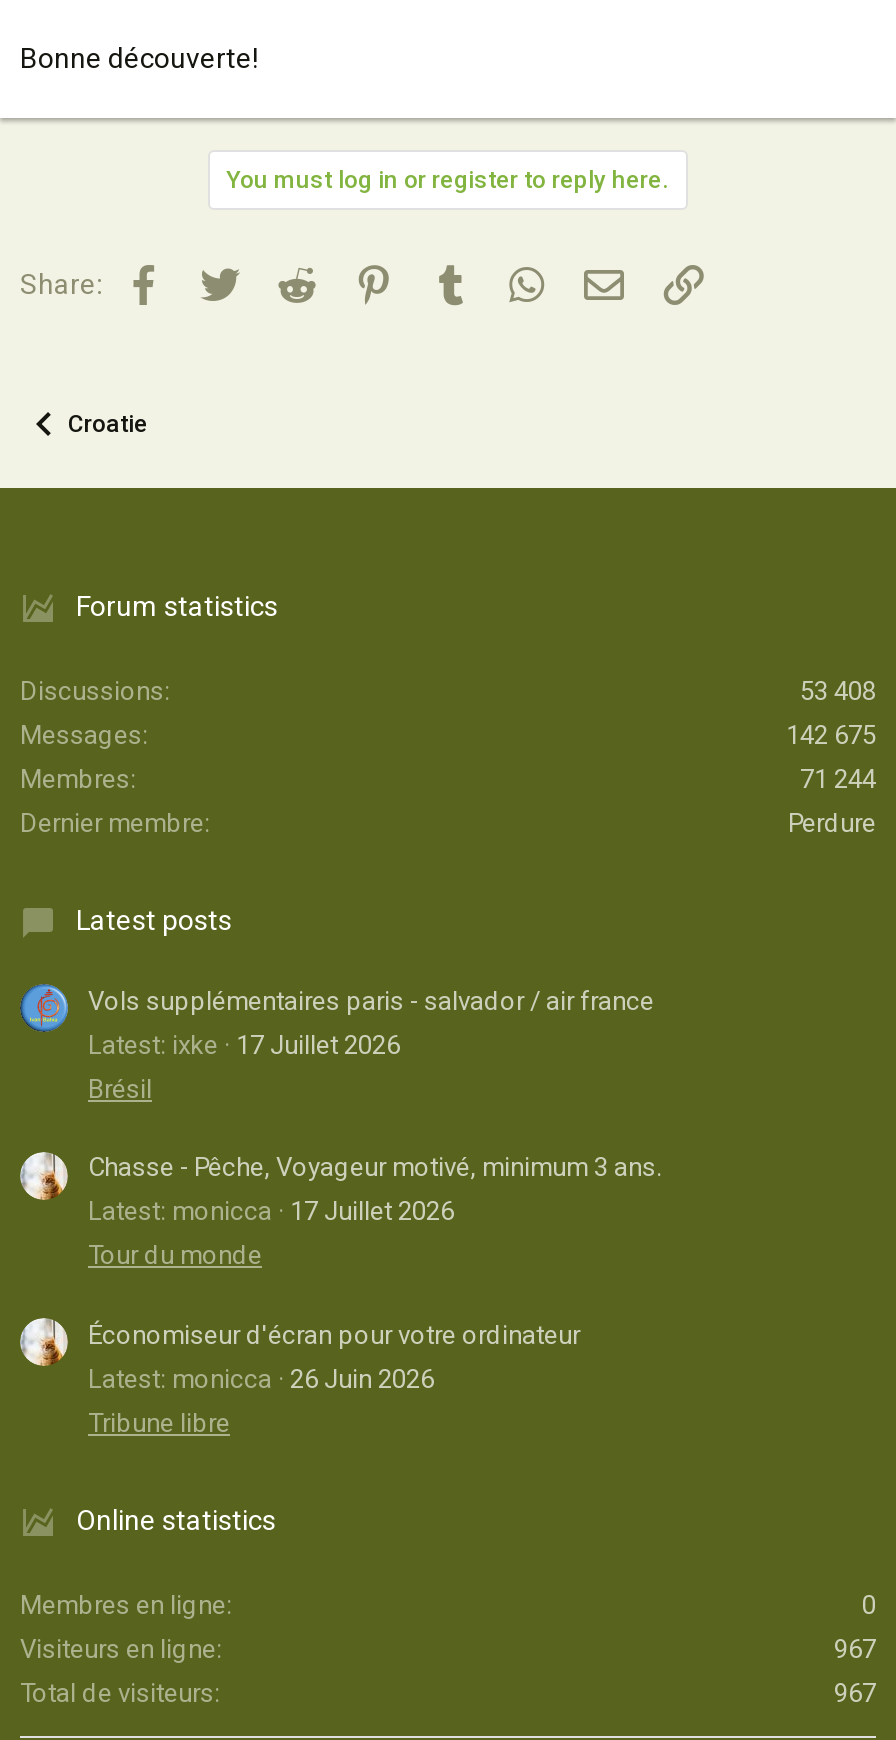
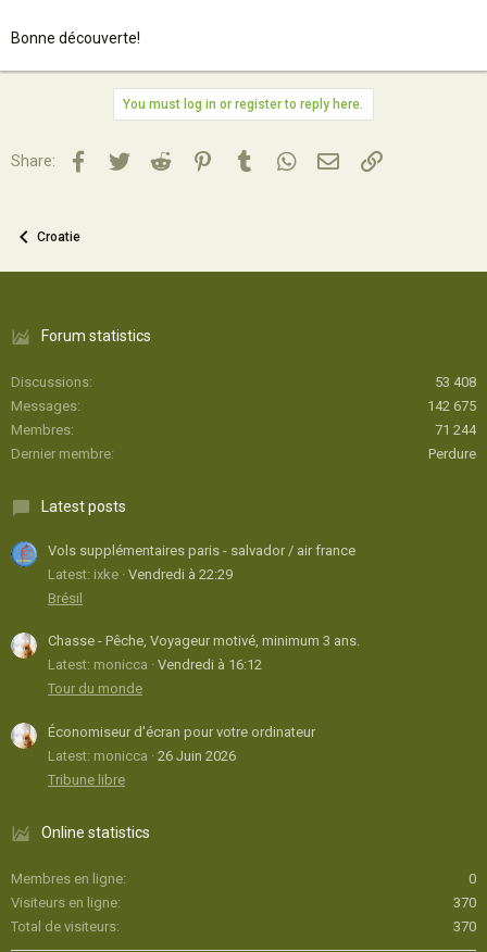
[88,1029,400,1059] Latest: ixke 17 Juillet 2026 -> [48,566,233,582] Latest: ixke Vendredi à 22:29
[88,1197,454,1227] Latest: monicca 17 Juillet 2026 -> [48,657,262,673] Latest: monicca Vendredi à 16:12
[834,1634,876,1664] 967 -> [453,894,476,911] 370
[834,1678,876,1708] 967 -> [453,918,476,935] 370

